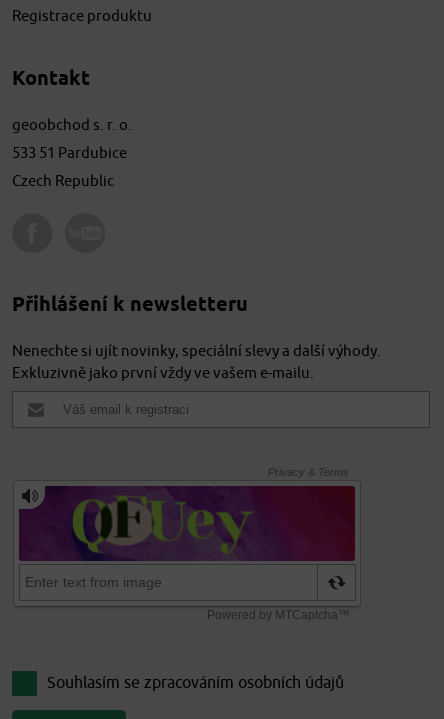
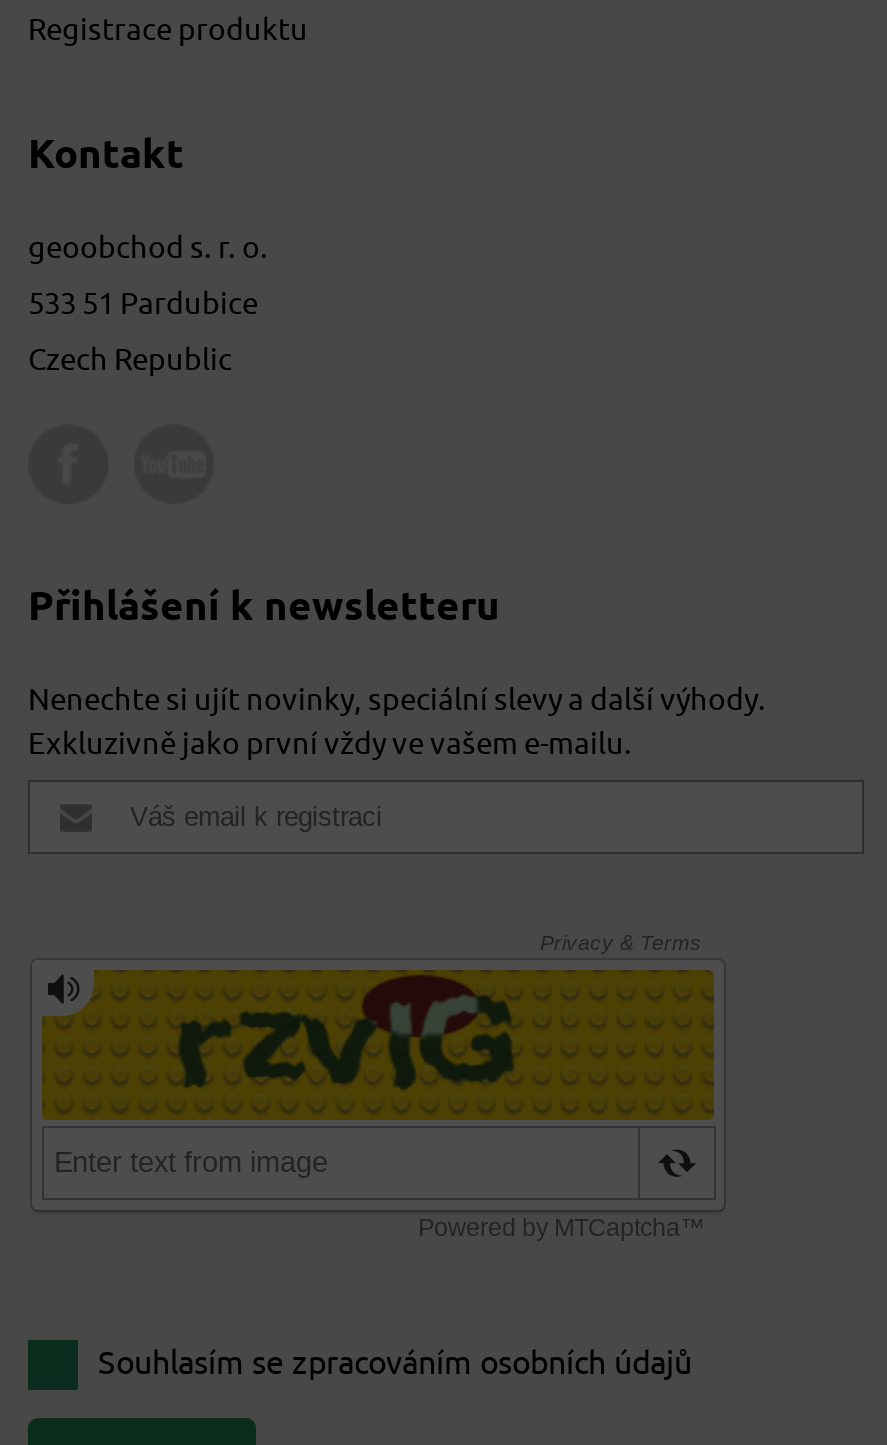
[18,485,356,562] [image] -> [40,968,716,1122] [image]

